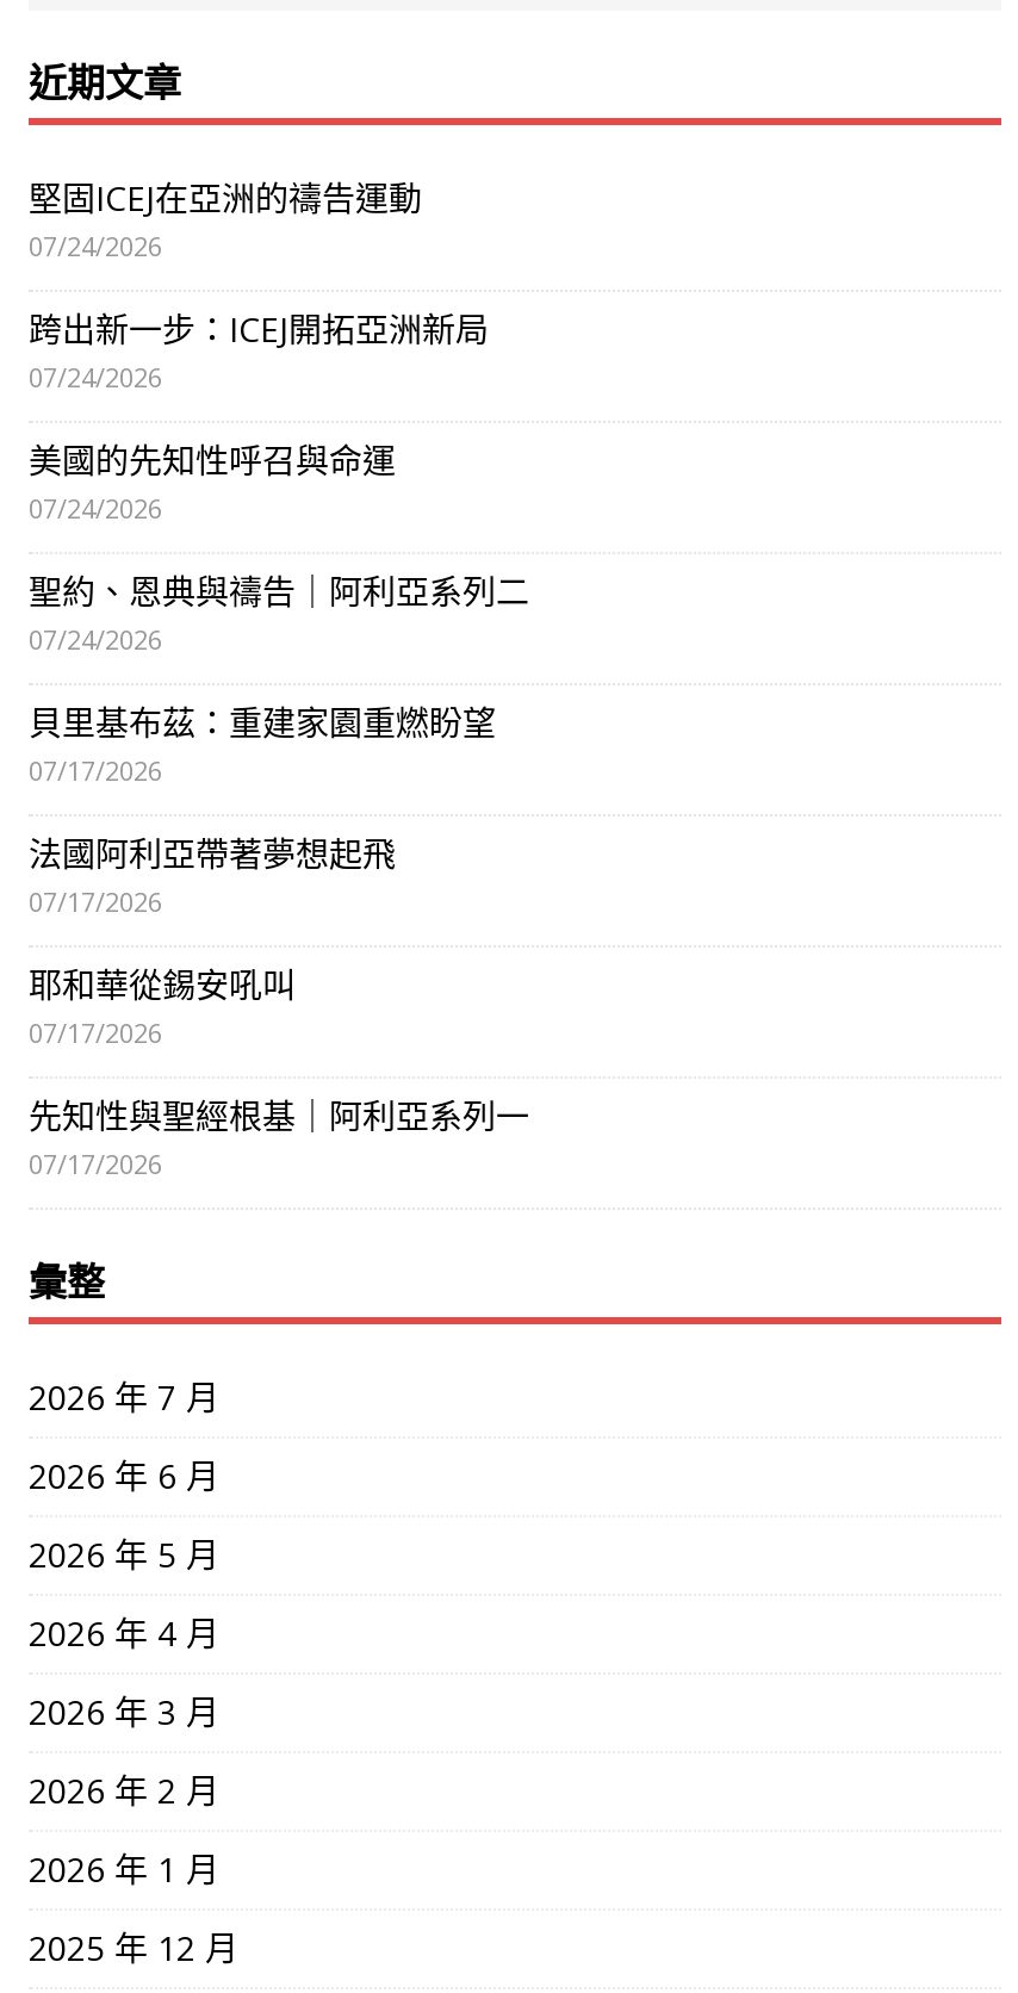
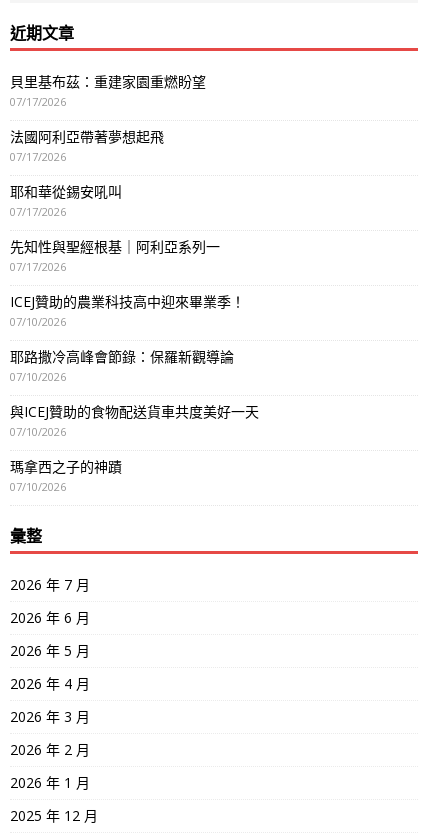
[29,175,529,656] 堅固ICEJ在亞洲的禱告運動 | 07/24/2026 | 跨出新一步：ICEJ開拓亞洲新局 | 07/24/2026 | 美國的先知性呼召與命運 | 07/24/2026 | 聖約、恩典與禱告｜阿利亞系列二 | 07/24/2026 -> none
moved [29,699,529,1181] -> [10,72,220,274]: 貝里基布茲：重建家園重燃盼望 | 07/17/2026 | 法國阿利亞帶著夢想起飛 | 07/17/2026 | 耶和華從錫安吼叫 | 07/17/2026 | 先知性與聖經根基｜阿利亞系列一 | 07/17/2026
none -> [10,292,259,494] ICEJ贊助的農業科技高中迎來畢業季！ | 07/10/2026 | 耶路撒冷高峰會節錄：保羅新觀導論 | 07/10/2026 | 與ICEJ贊助的食物配送貨車共度美好一天 | 07/10/2026 | 瑪拿西之子的神蹟 | 07/10/2026

